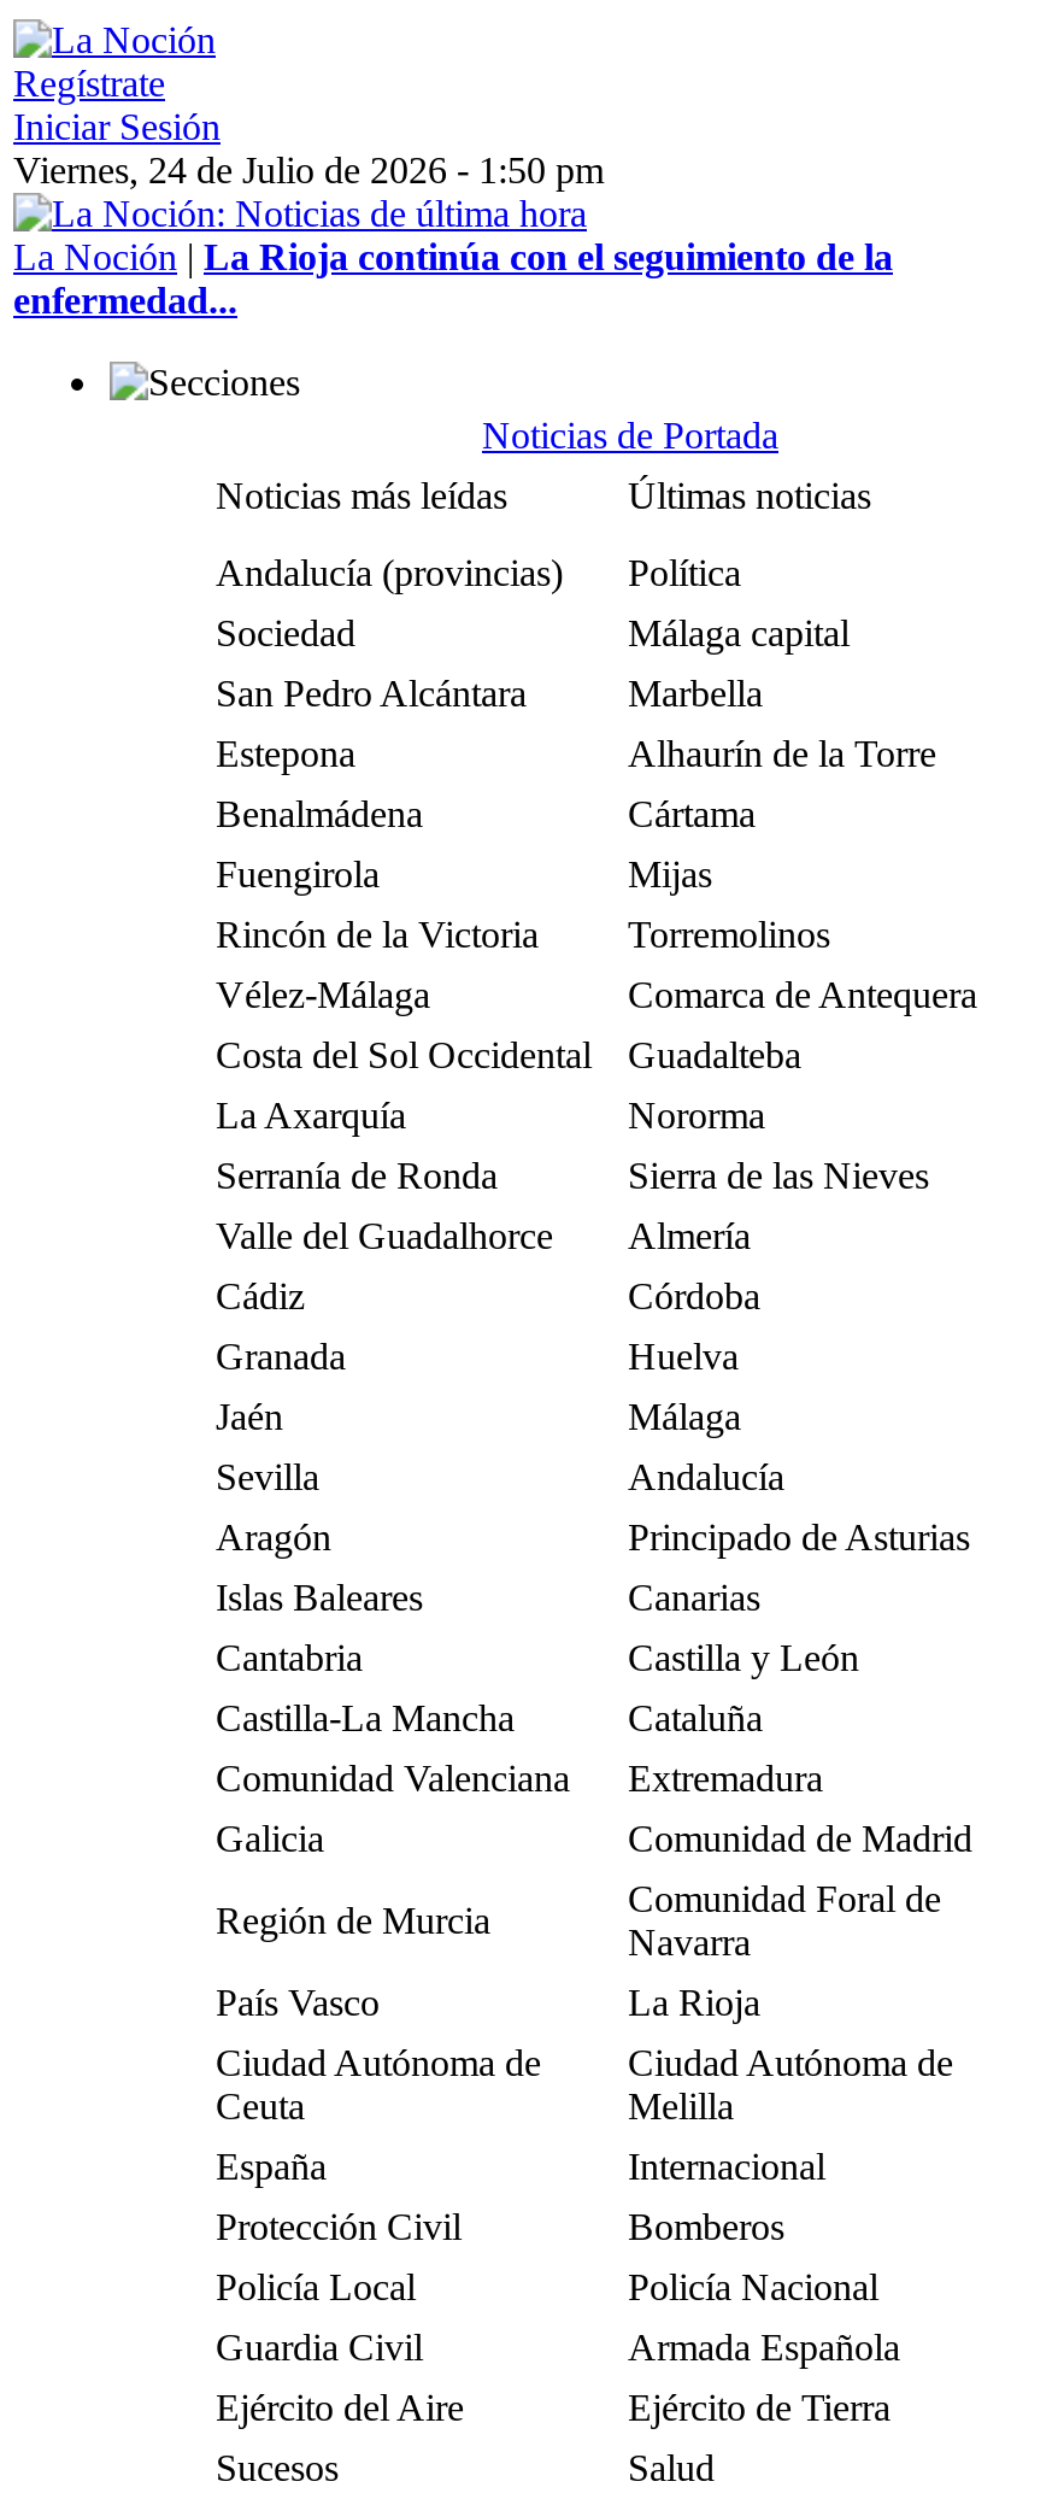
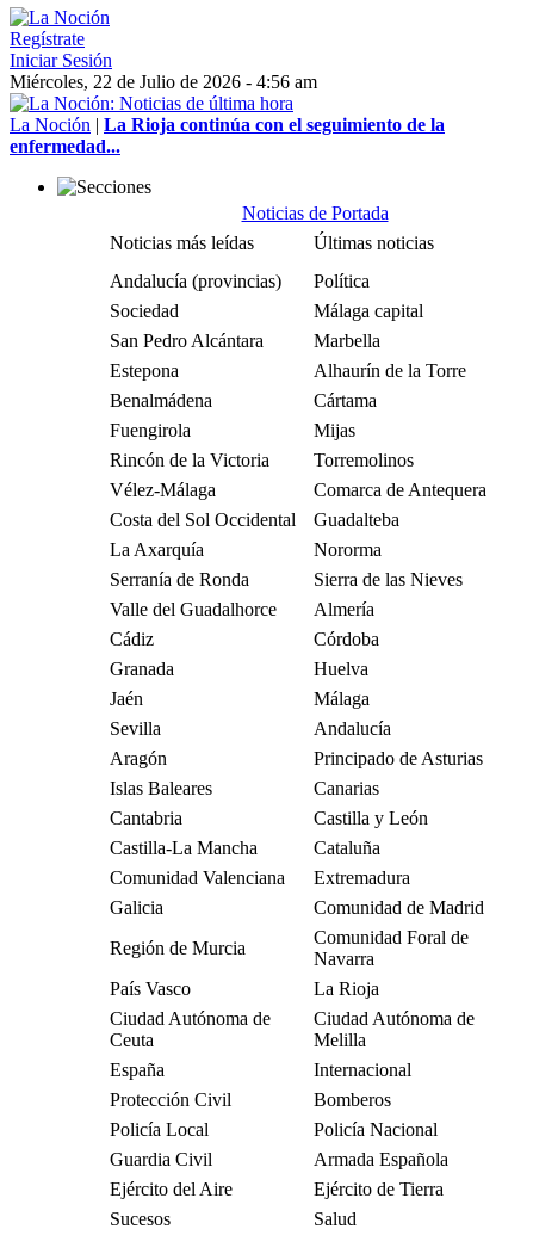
[13,149,604,190] Viernes, 24 de Julio de 2026 - 1:50 pm -> [10,72,317,92] Miércoles, 22 de Julio de 2026 - 4:56 am

